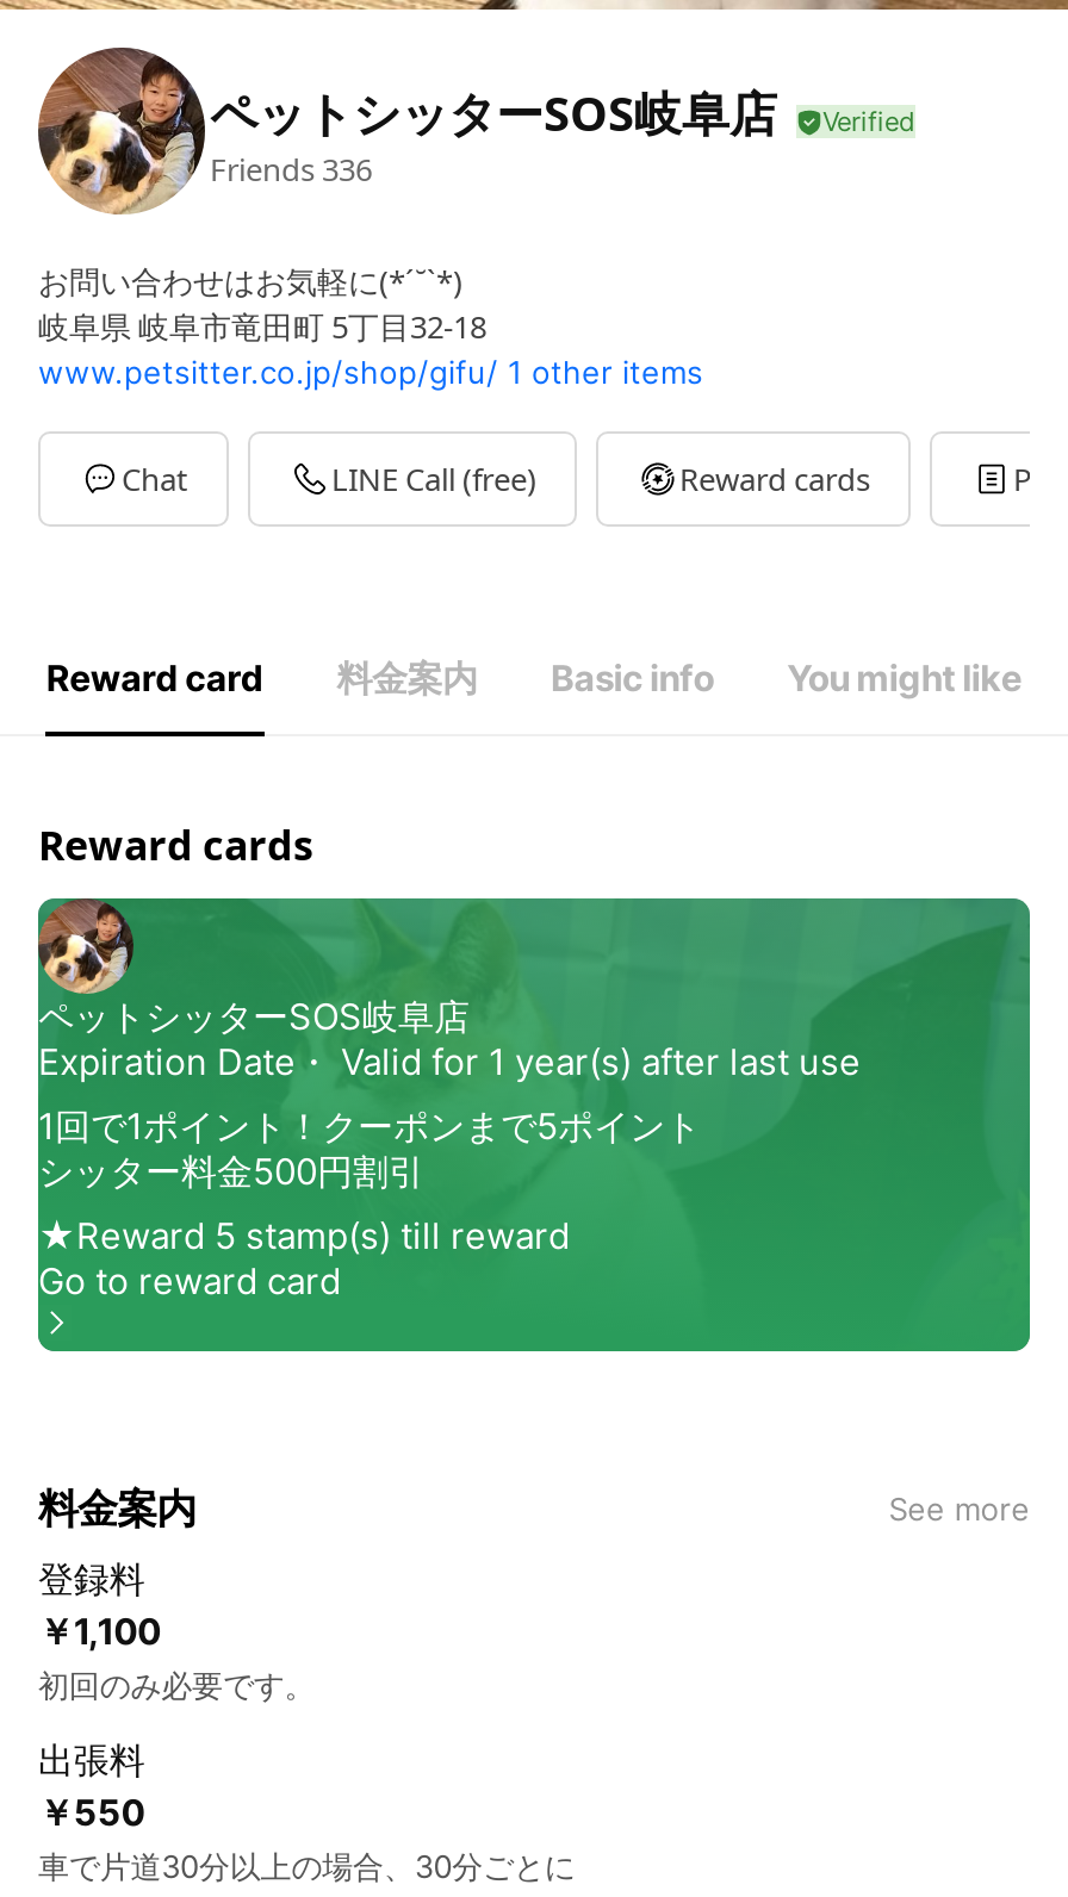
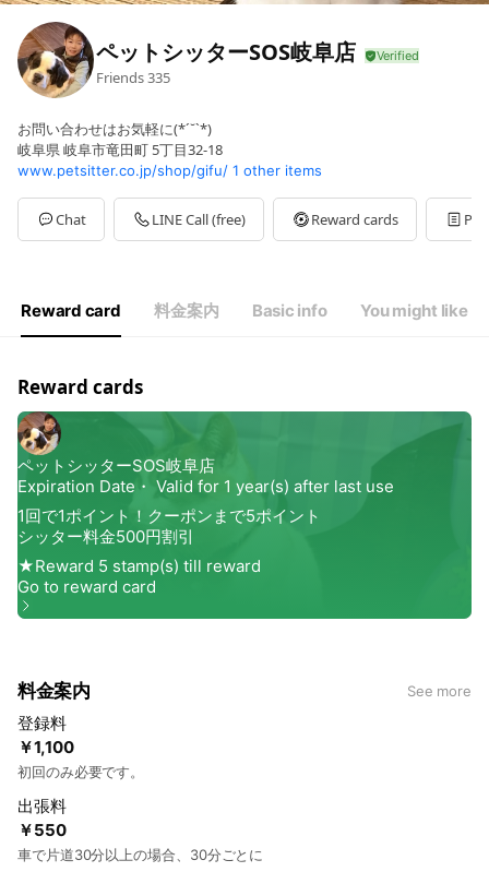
[210,148,372,190] Friends 336 -> [96,68,170,87] Friends 335

